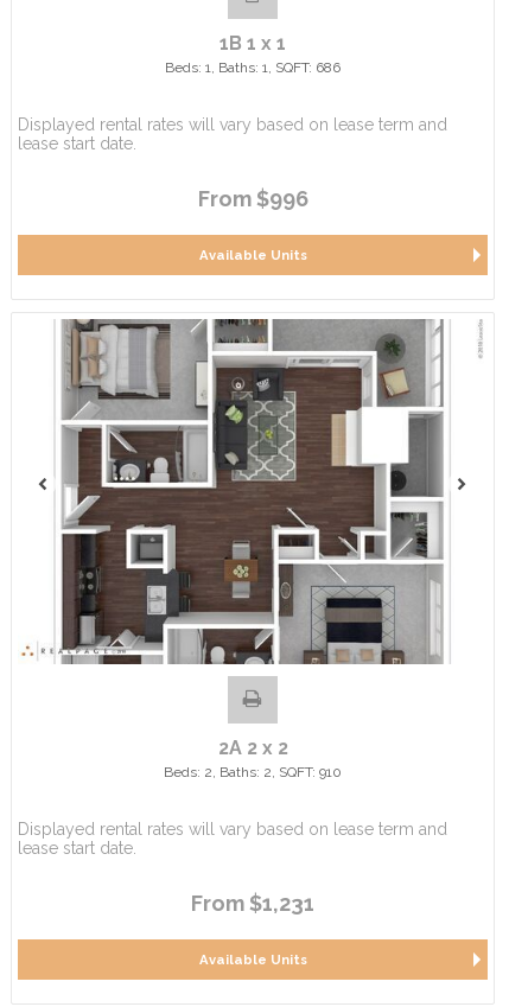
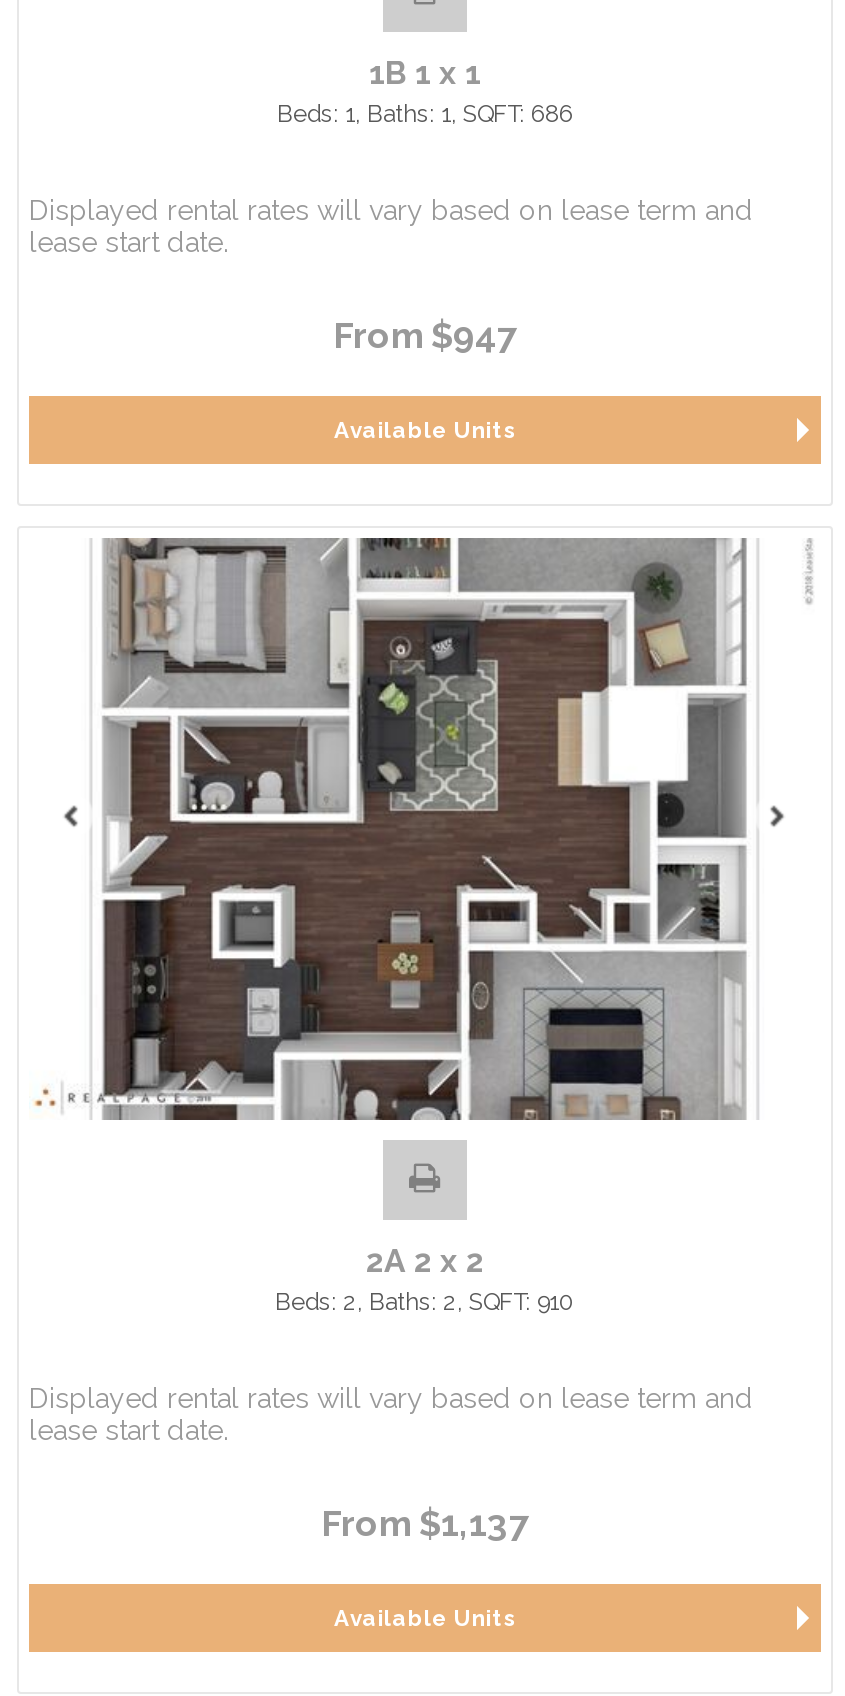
[198,187,308,211] From $996 -> [333,315,517,357] From $947
[191,891,314,916] From $1,231 -> [321,1502,529,1544] From $1,137

